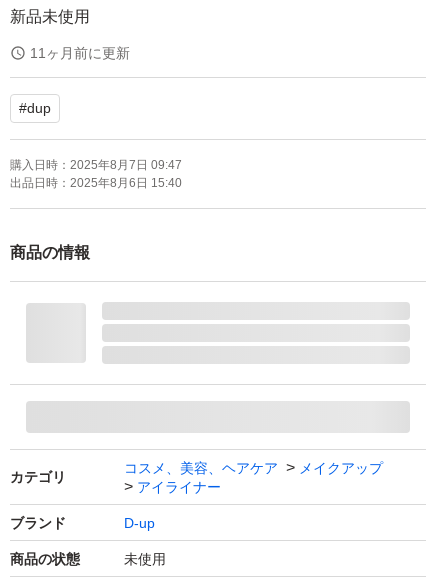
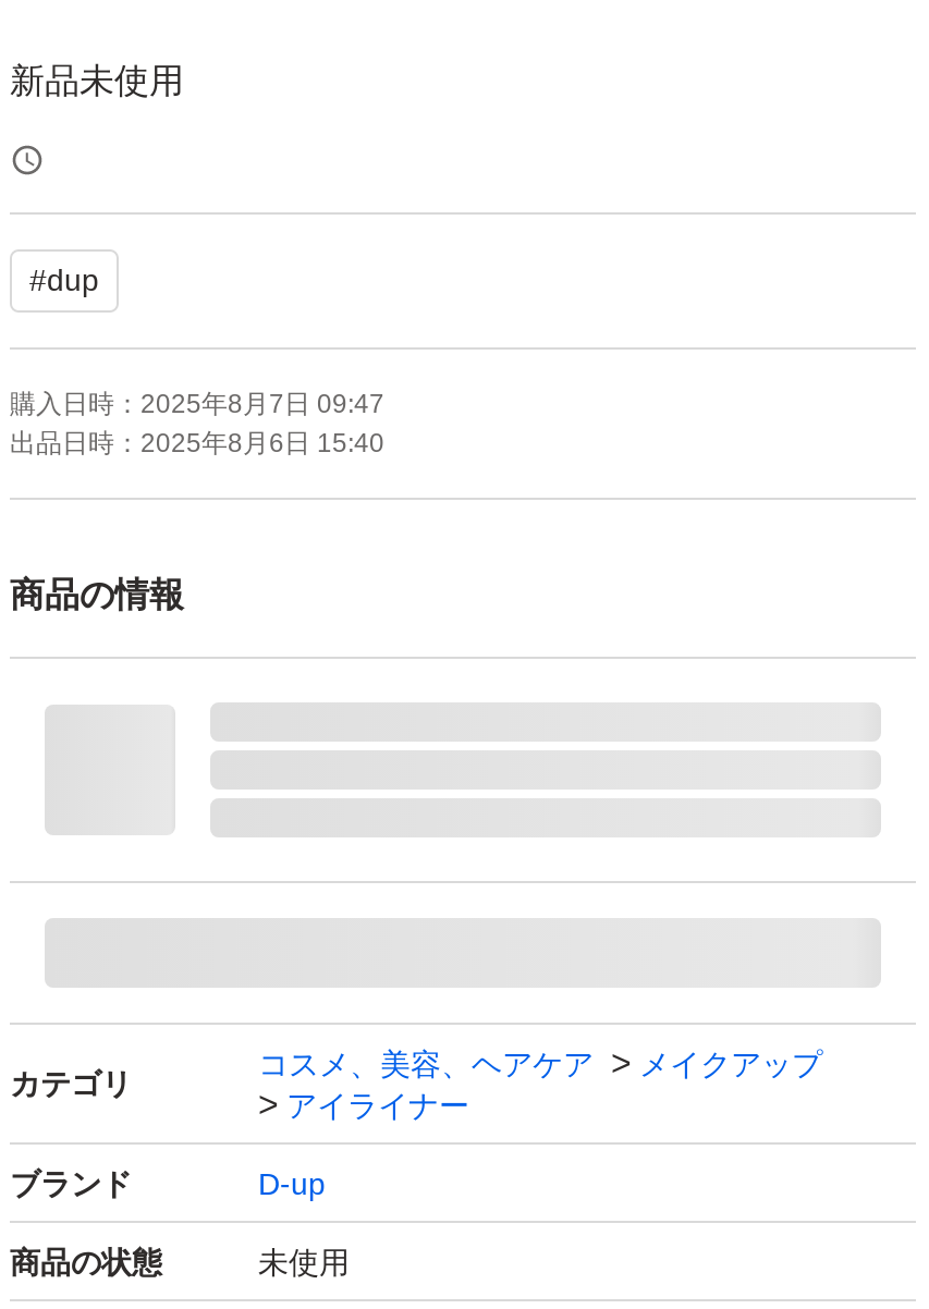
[30,45,130,61] 11ヶ月前に更新 -> none

